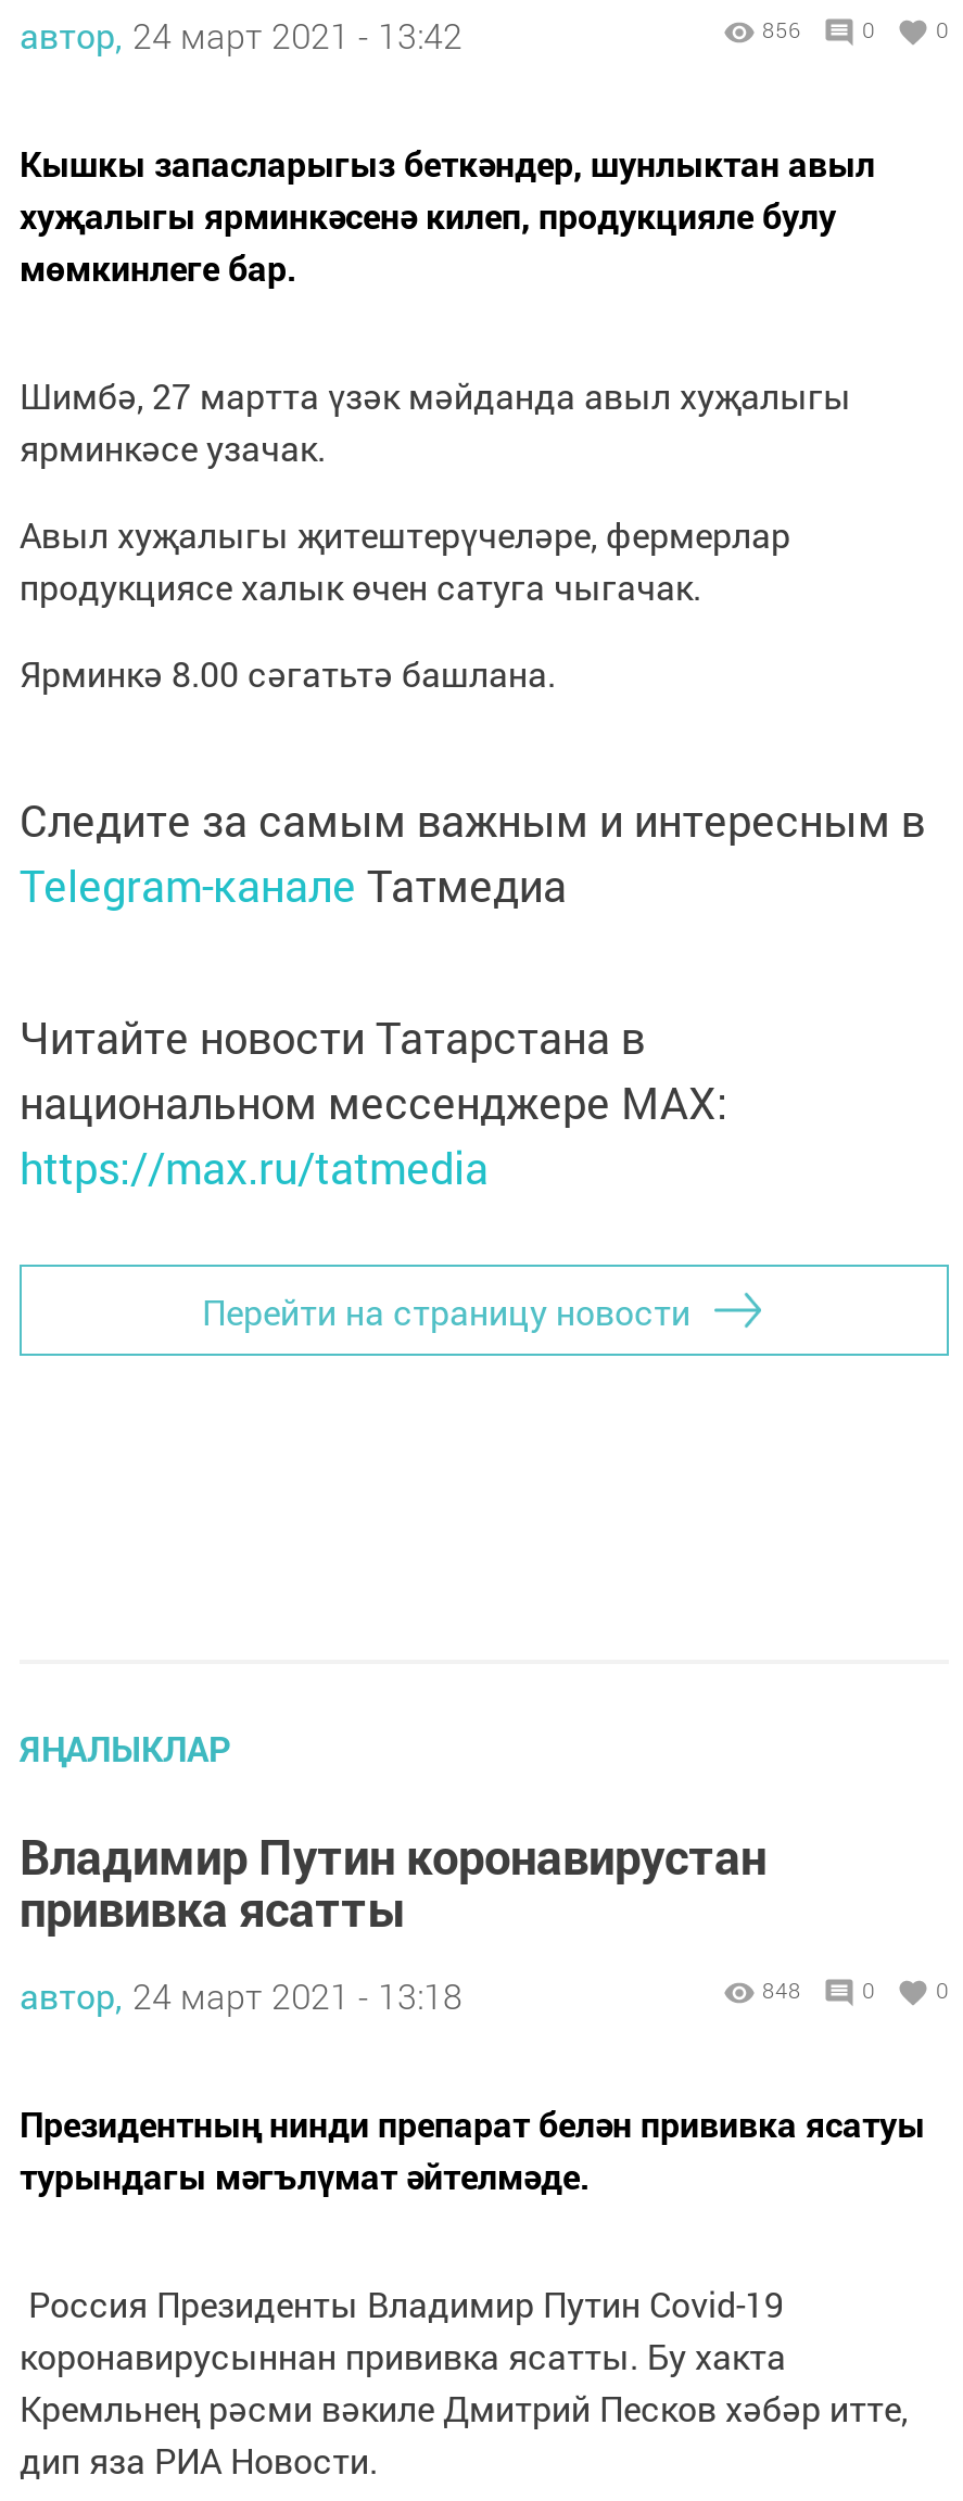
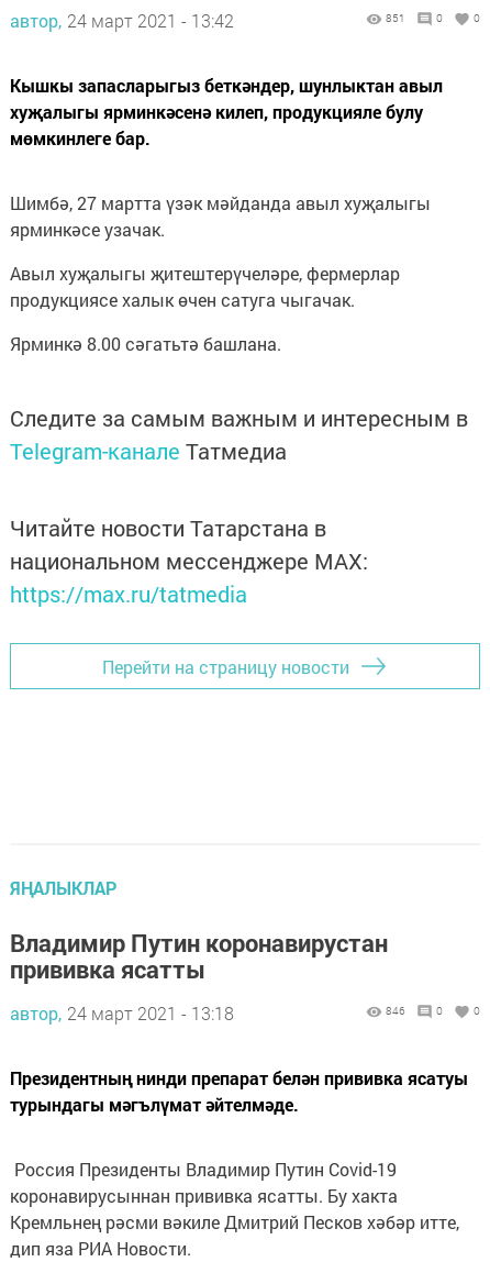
[762,17,801,45] 856 -> [386,11,405,26] 851
[762,1977,801,2006] 848 -> [386,1004,405,1018] 846

